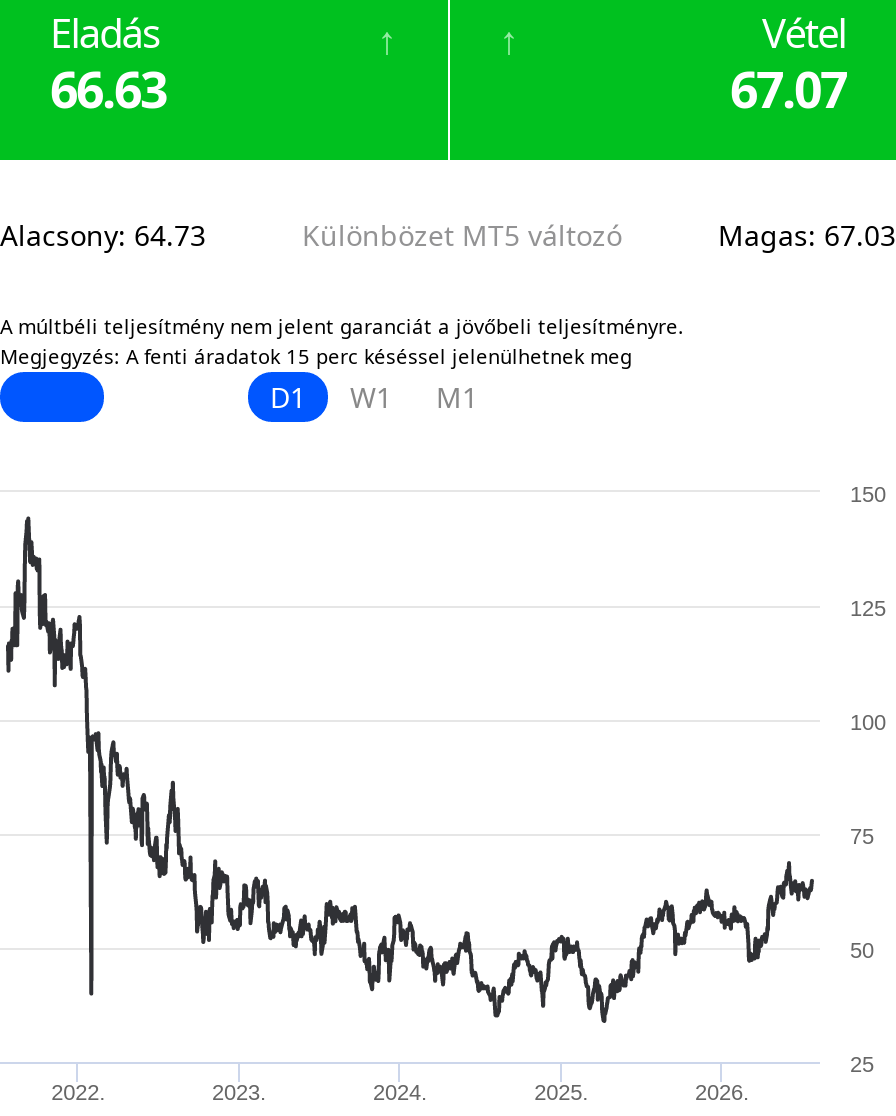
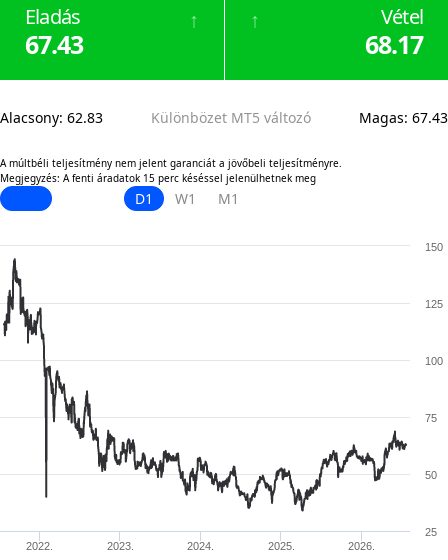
[50,54,166,122] 66.63 -> [25,27,83,61] 67.43
[730,54,846,122] 67.07 -> [365,27,423,61] 68.17
[0,216,206,254] Alacsony: 64.73 -> [0,108,103,127] Alacsony: 62.83
[718,216,896,254] Magas: 67.03 -> [359,108,448,127] Magas: 67.43

